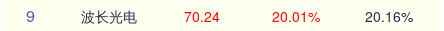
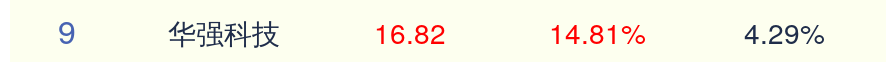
[81,6,413,26] 波长光电 | 70.24 | 20.01% | 20.16% -> [168,13,824,53] 华强科技 | 16.82 | 14.81% | 4.29%

